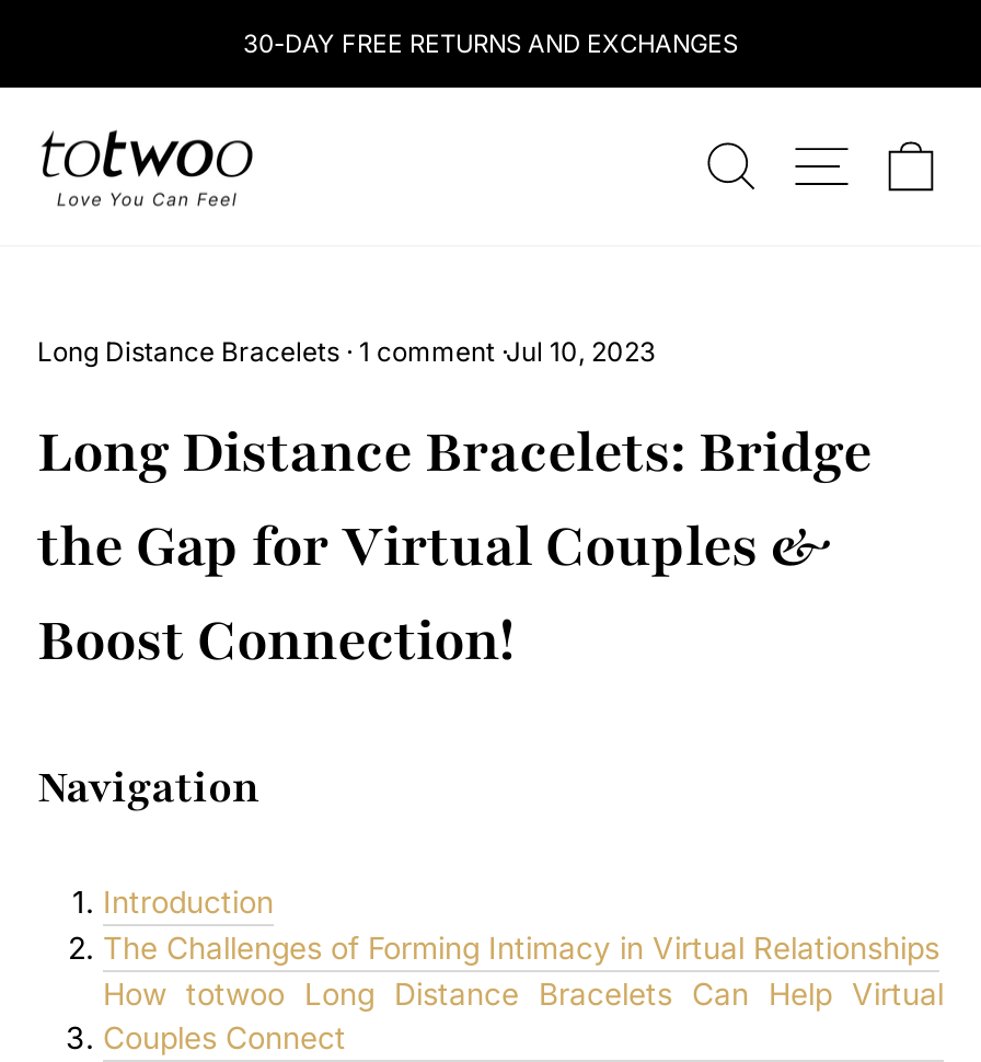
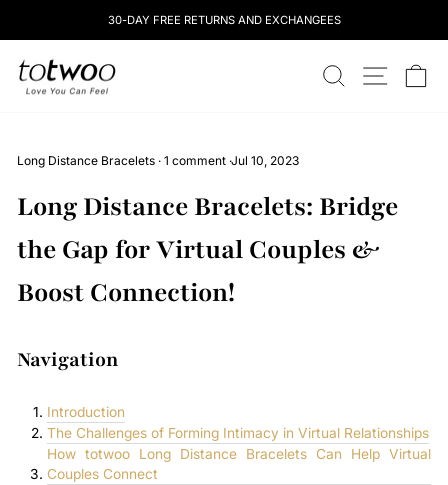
[243,28,738,59] 30-DAY FREE RETURNS AND EXCHANGES -> [107,13,340,27] 30-DAY FREE RETURNS AND EXCHANGEES

